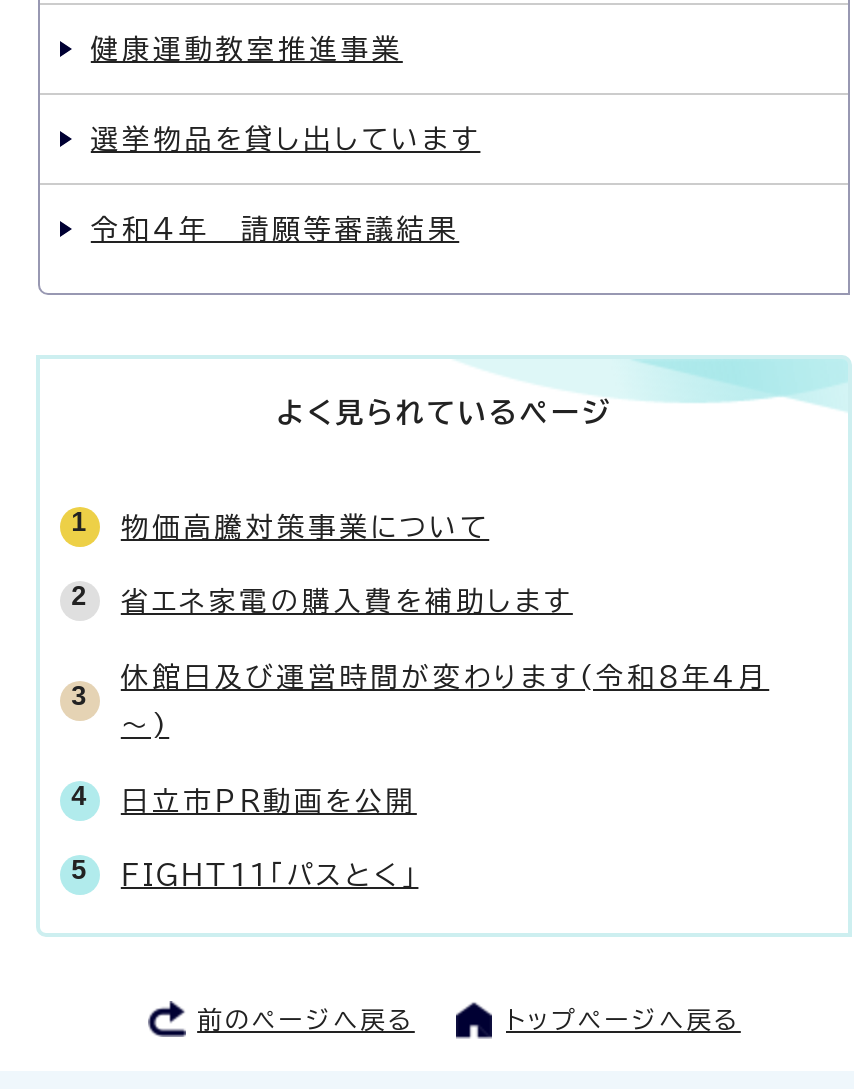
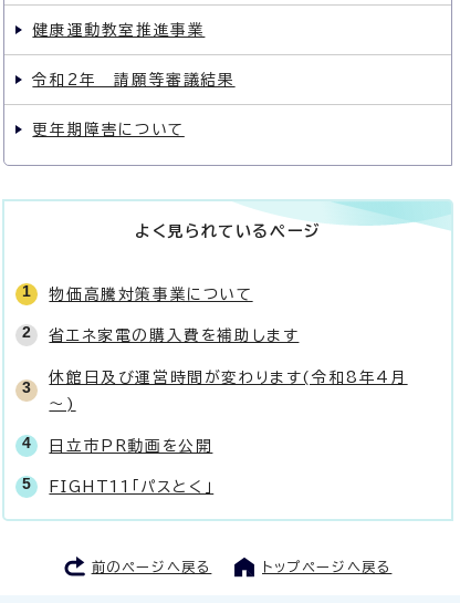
[91,125,480,153] 選挙物品を貸し出しています -> [33,72,235,87] 令和2年 請願等審議結果
[91,215,459,243] 令和4年 請願等審議結果 -> [33,122,184,137] 更年期障害について

